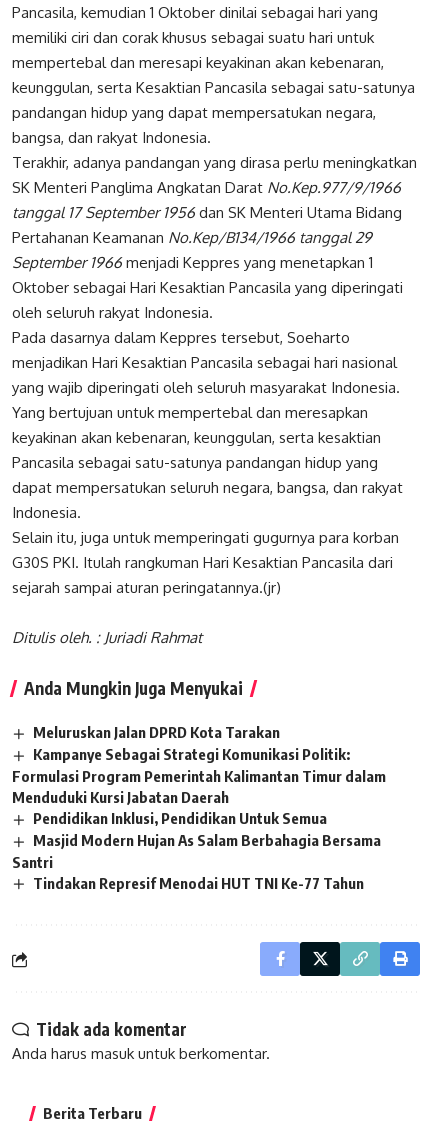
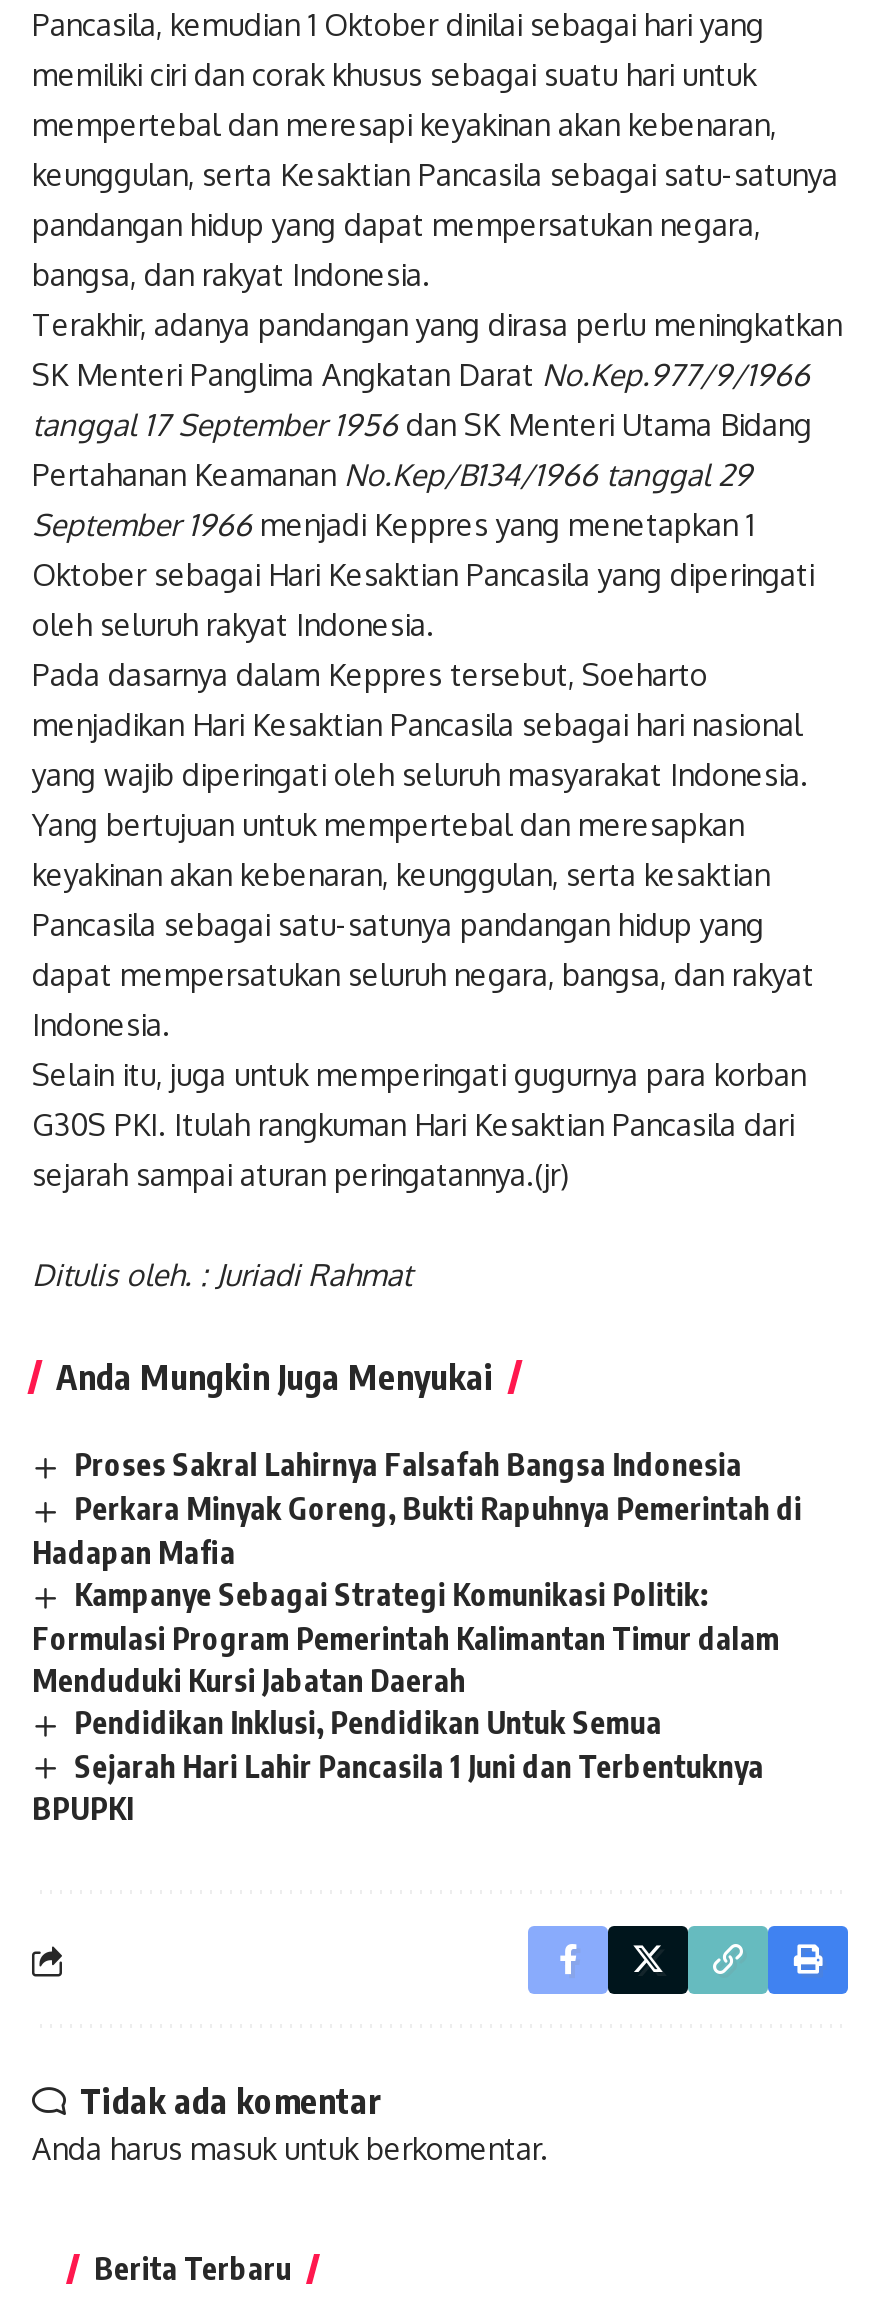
[33,723,280,741] Meluruskan Jalan DPRD Kota Tarakan -> [32,1446,802,1570] Proses Sakral Lahirnya Falsafah Bangsa Indonesia | Perkara Minyak Goreng, Bukti Rapuhnya Pemerintah di | Hadapan Mafia
moved [12,745,386,827] -> [32,1576,780,1739]: Kampanye Sebagai Strategi Komunikasi Politik: | Formulasi Program Pemerintah Kalimantan Timur dalam | Menduduki Kursi Jabatan Daerah | Pendidikan Inklusi, Pendidikan Untuk Semua
[12,831,381,892] Masjid Modern Hujan As Salam Berbahagia Bersama | Santri | Tindakan Represif Menodai HUT TNI Ke-77 Tahun -> [32,1747,764,1827] Sejarah Hari Lahir Pancasila 1 Juni dan Terbentuknya | BPUPKI

